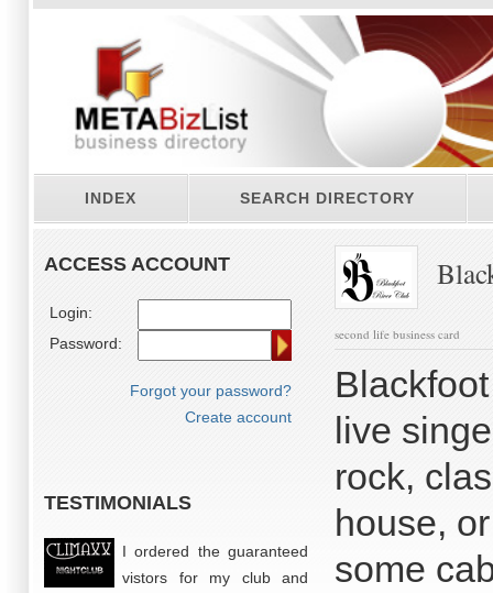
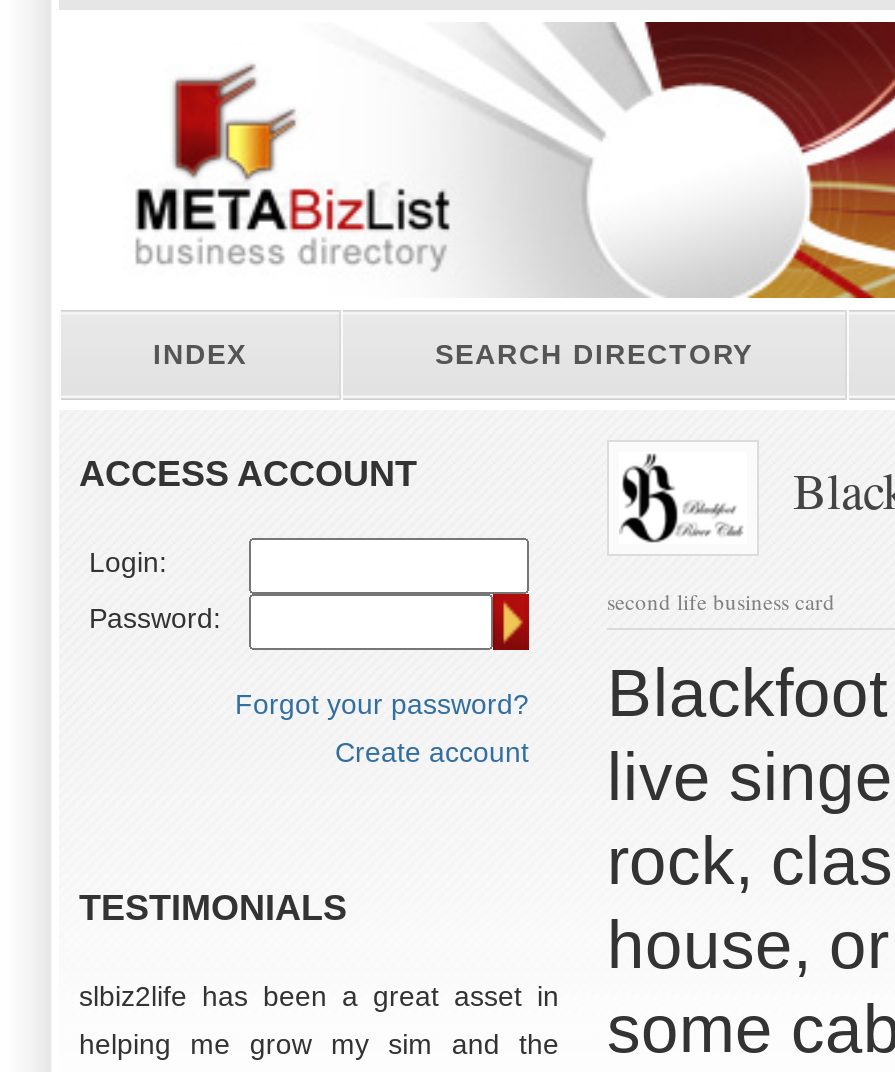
[122,542,308,560] I ordered the guaranteed -> [79,980,559,1012] slbiz2life has been a great asset in
[122,569,308,586] vistors for my club and -> [79,1028,559,1060] helping me grow my sim and the

